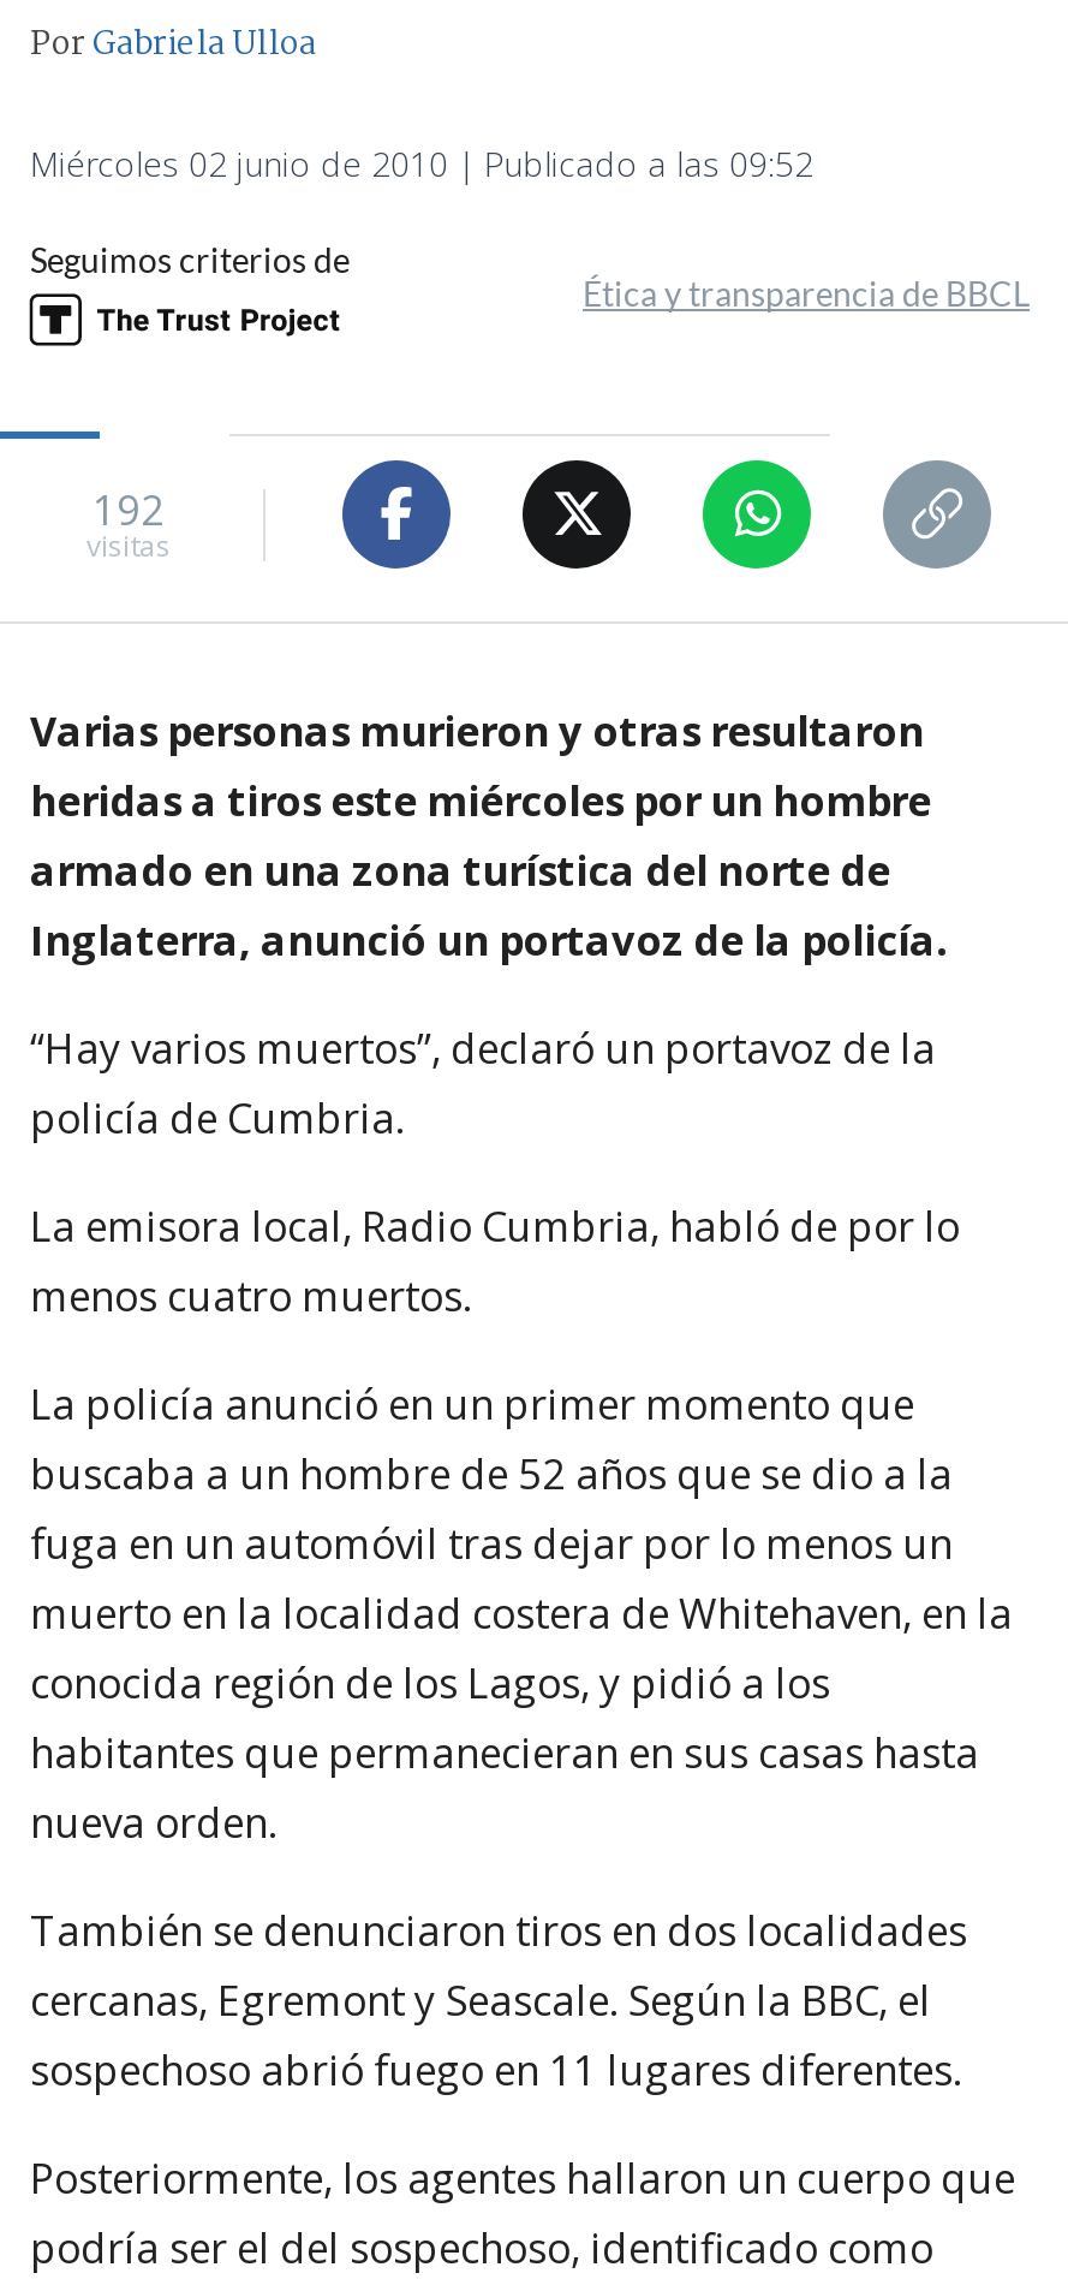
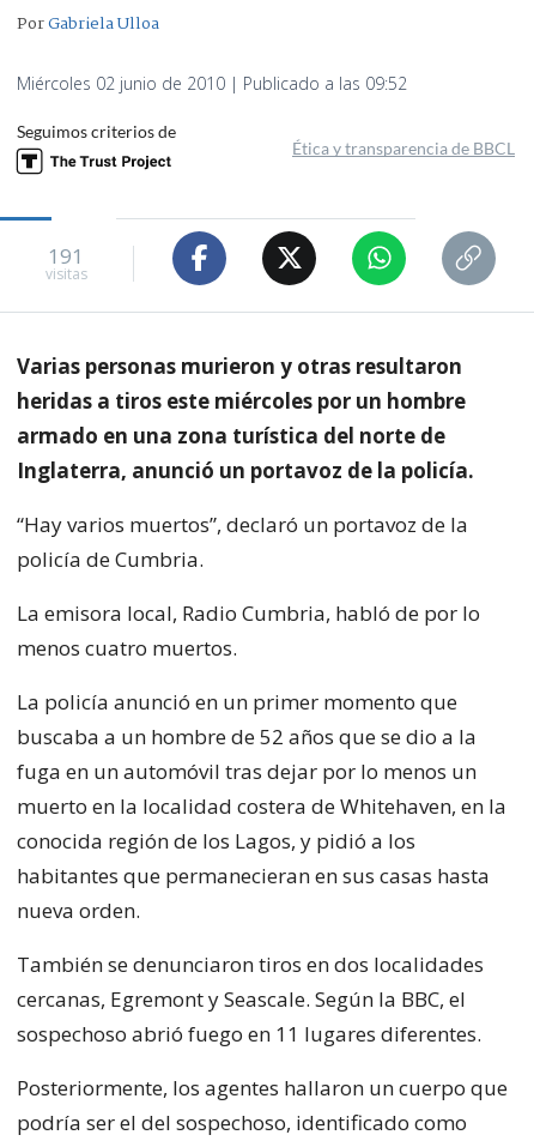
[93,483,165,538] 192 -> [48,242,84,270] 191

